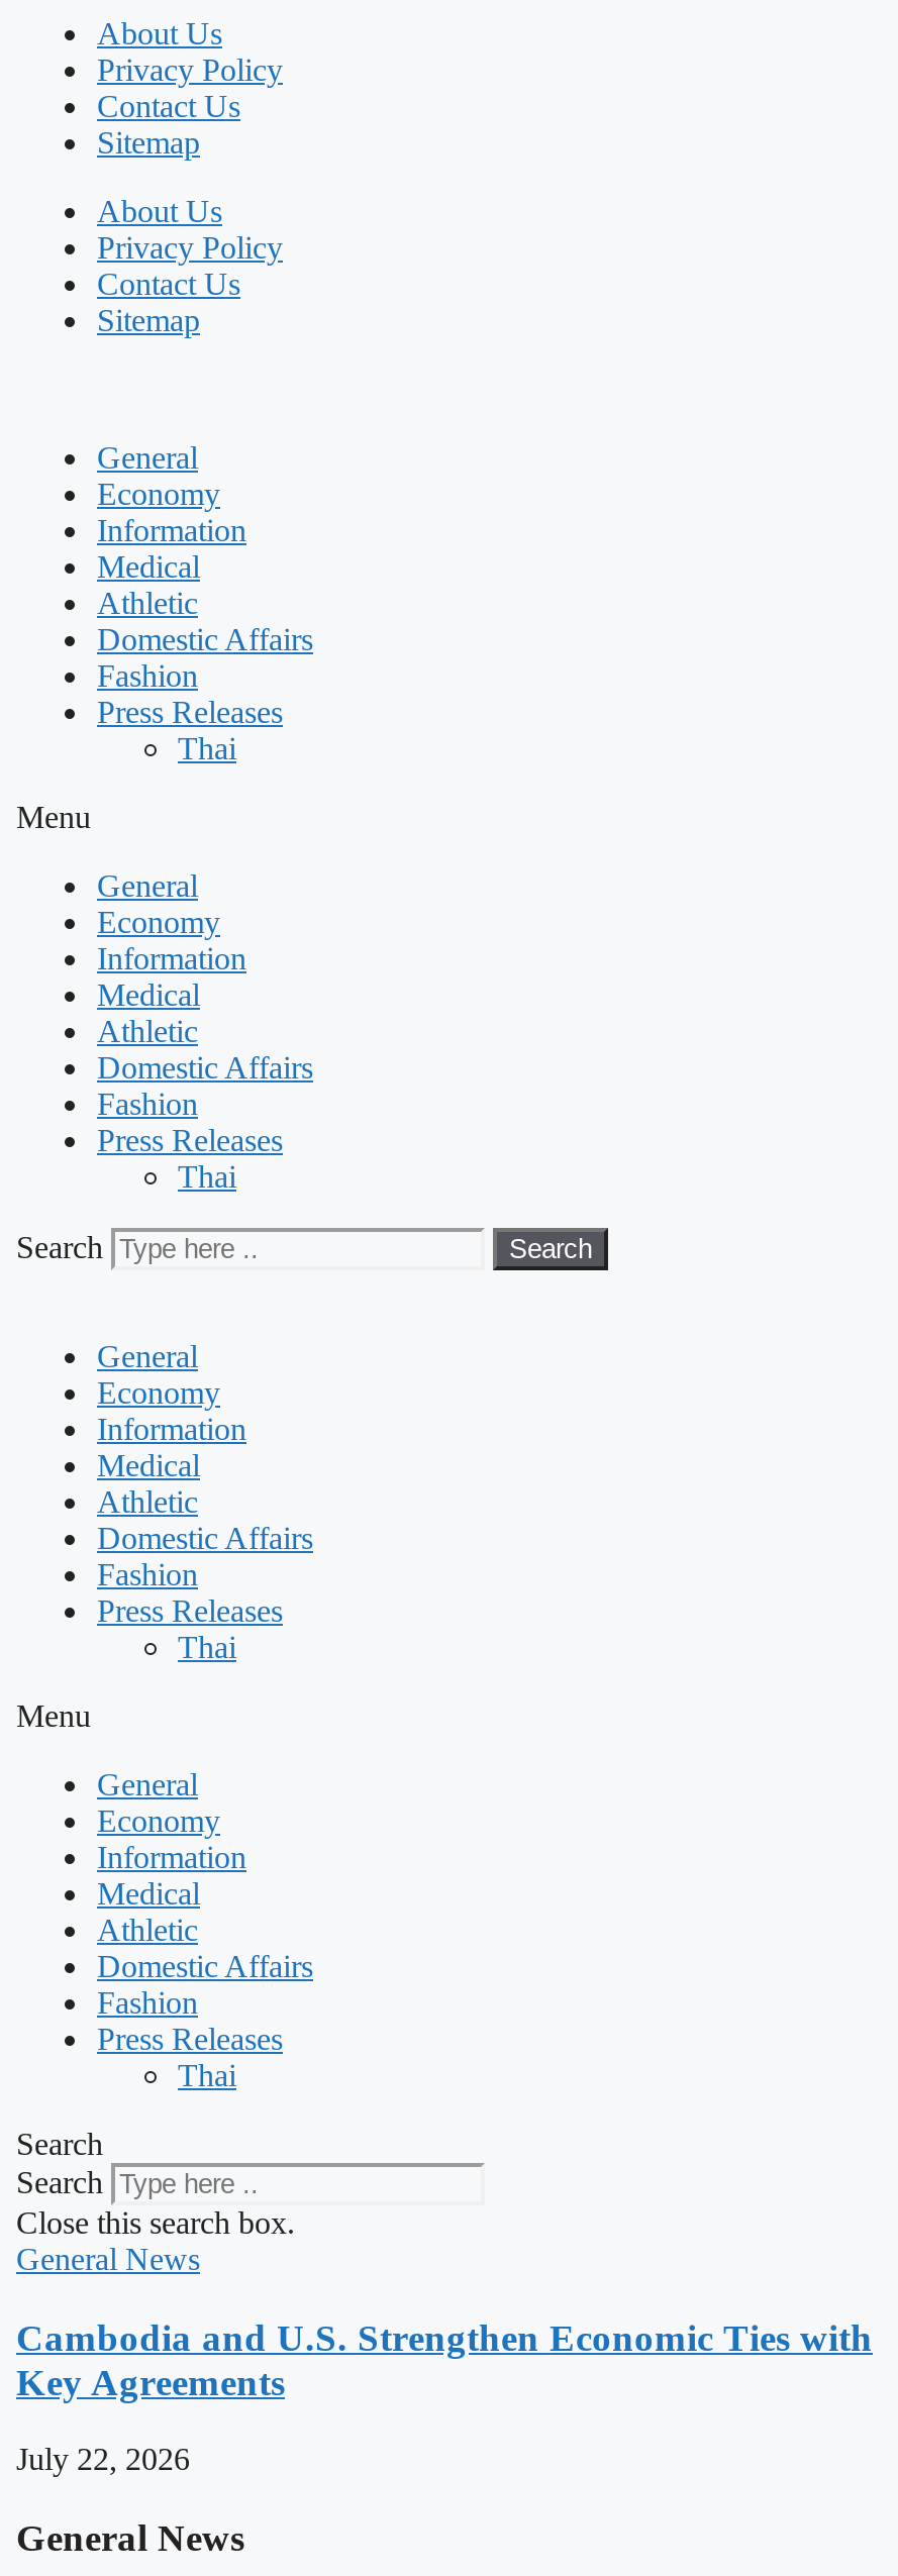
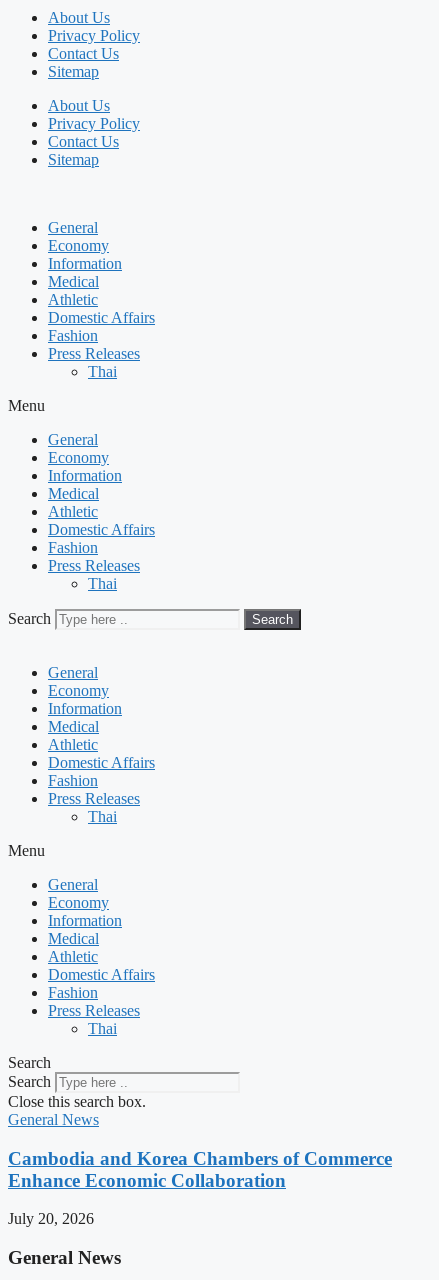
[16,2316,873,2403] Cambodia and U.S. Strengthen Economic Ties with | Key Agreements -> [8,1148,392,1191] Cambodia and Korea Chambers of Commerce | Enhance Economic Collaboration
[16,2443,190,2477] July 22, 2026 -> [8,1210,94,1227] July 20, 2026

